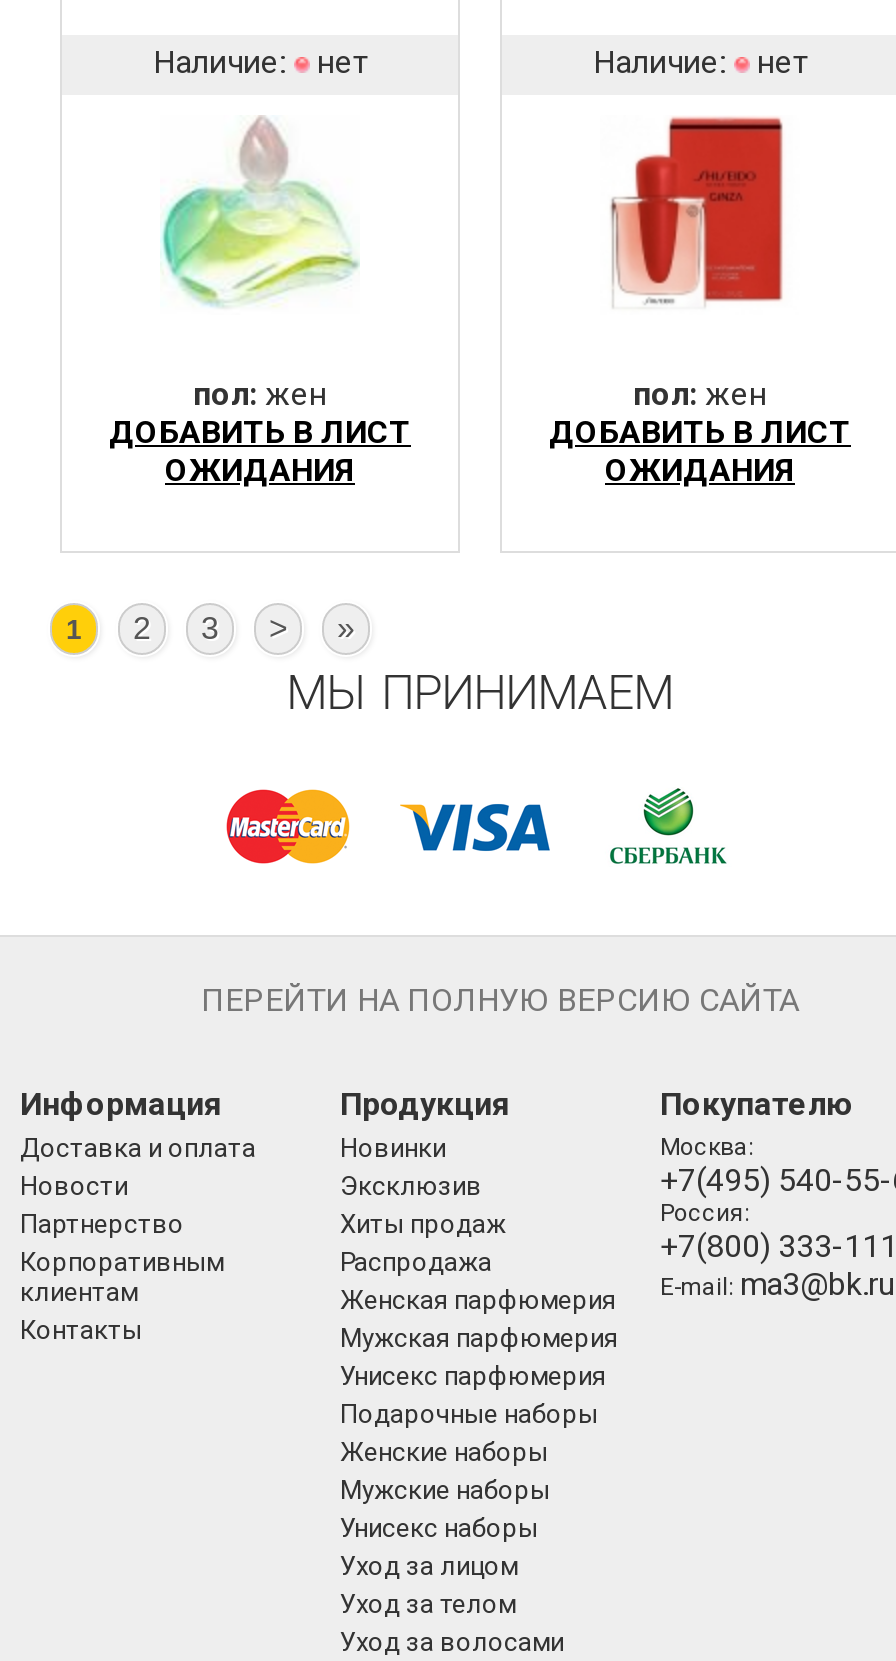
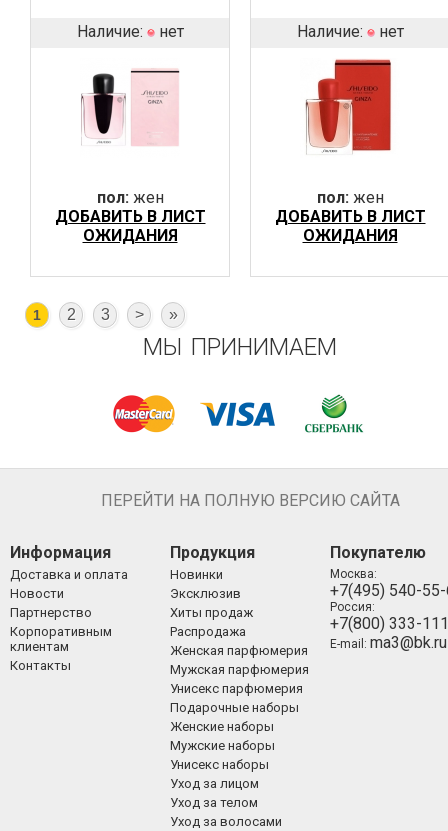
[162,115,358,307] [image] -> [80,59,180,153] [image]

